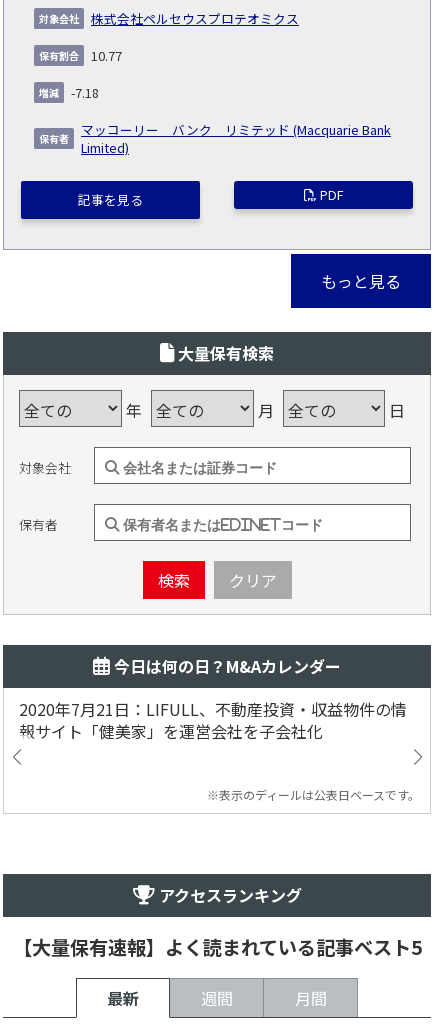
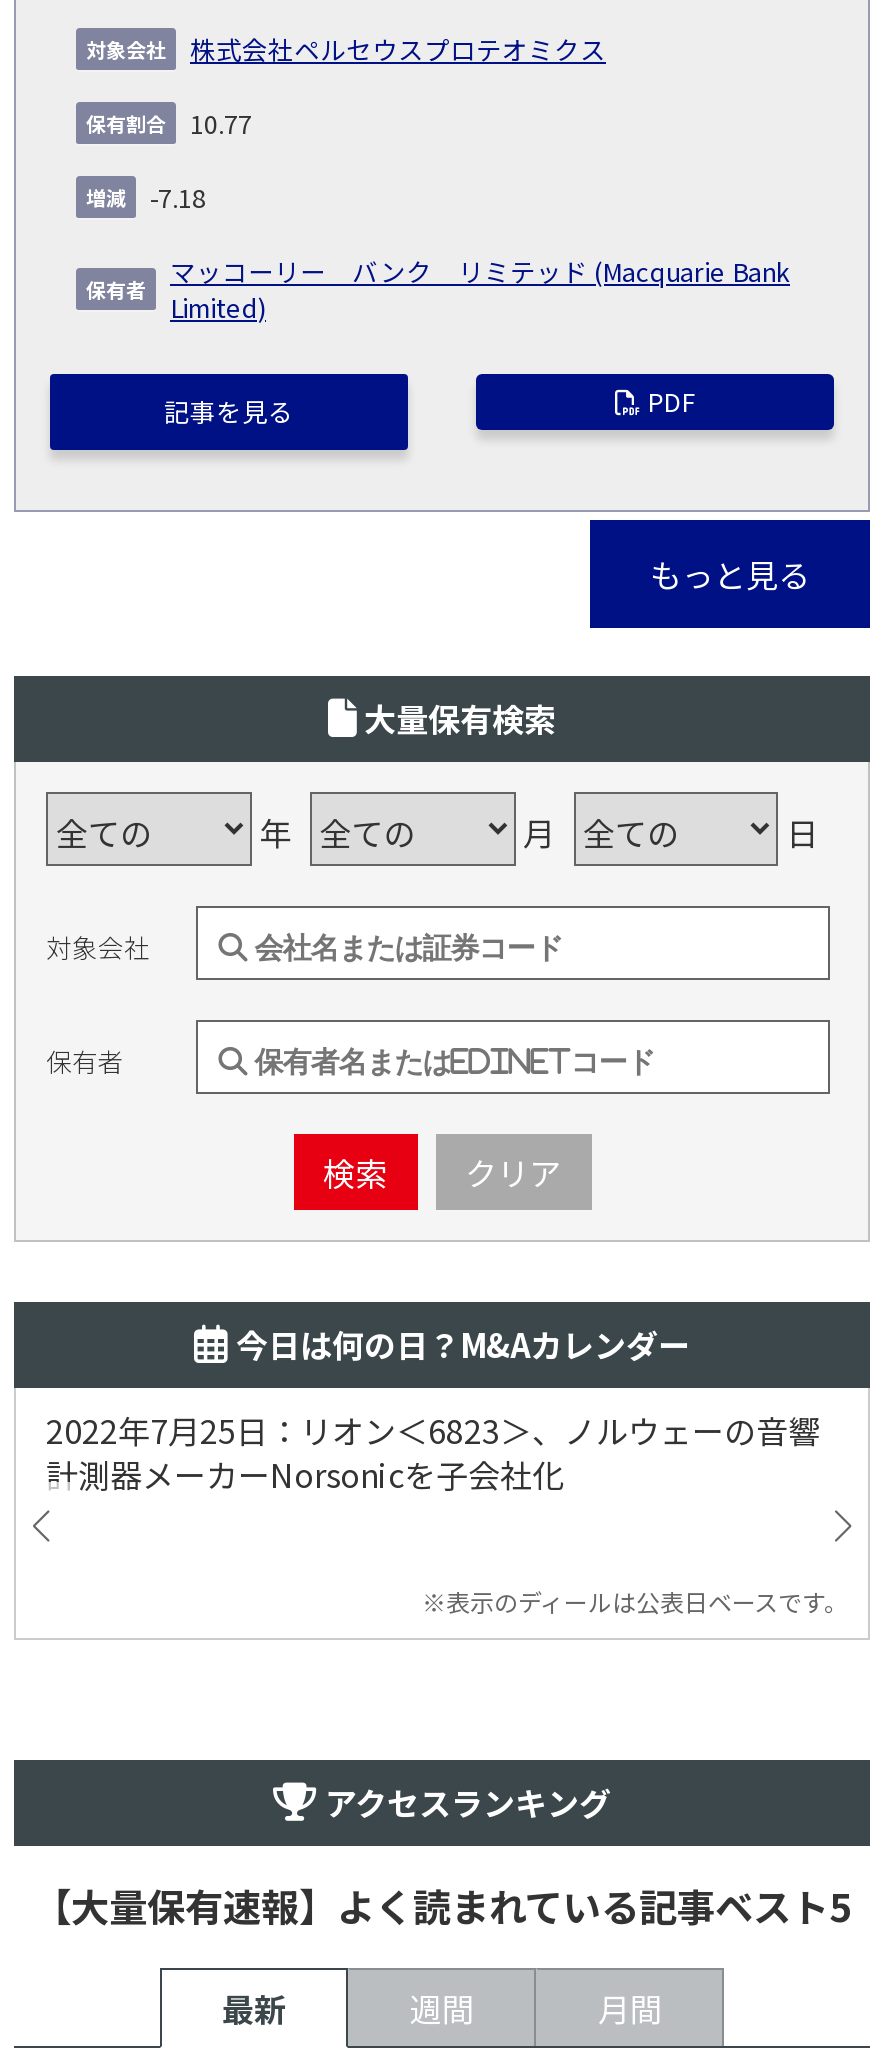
[19,697,407,743] 2020年7月21日：LIFULL、不動産投資・収益物件の情 | 報サイト「健美家」を運営会社を子会社化 -> [46,1406,820,1498] 2022年7月25日：リオン＜6823＞、ノルウェーの音響 | 計測器メーカーNorsonicを子会社化

